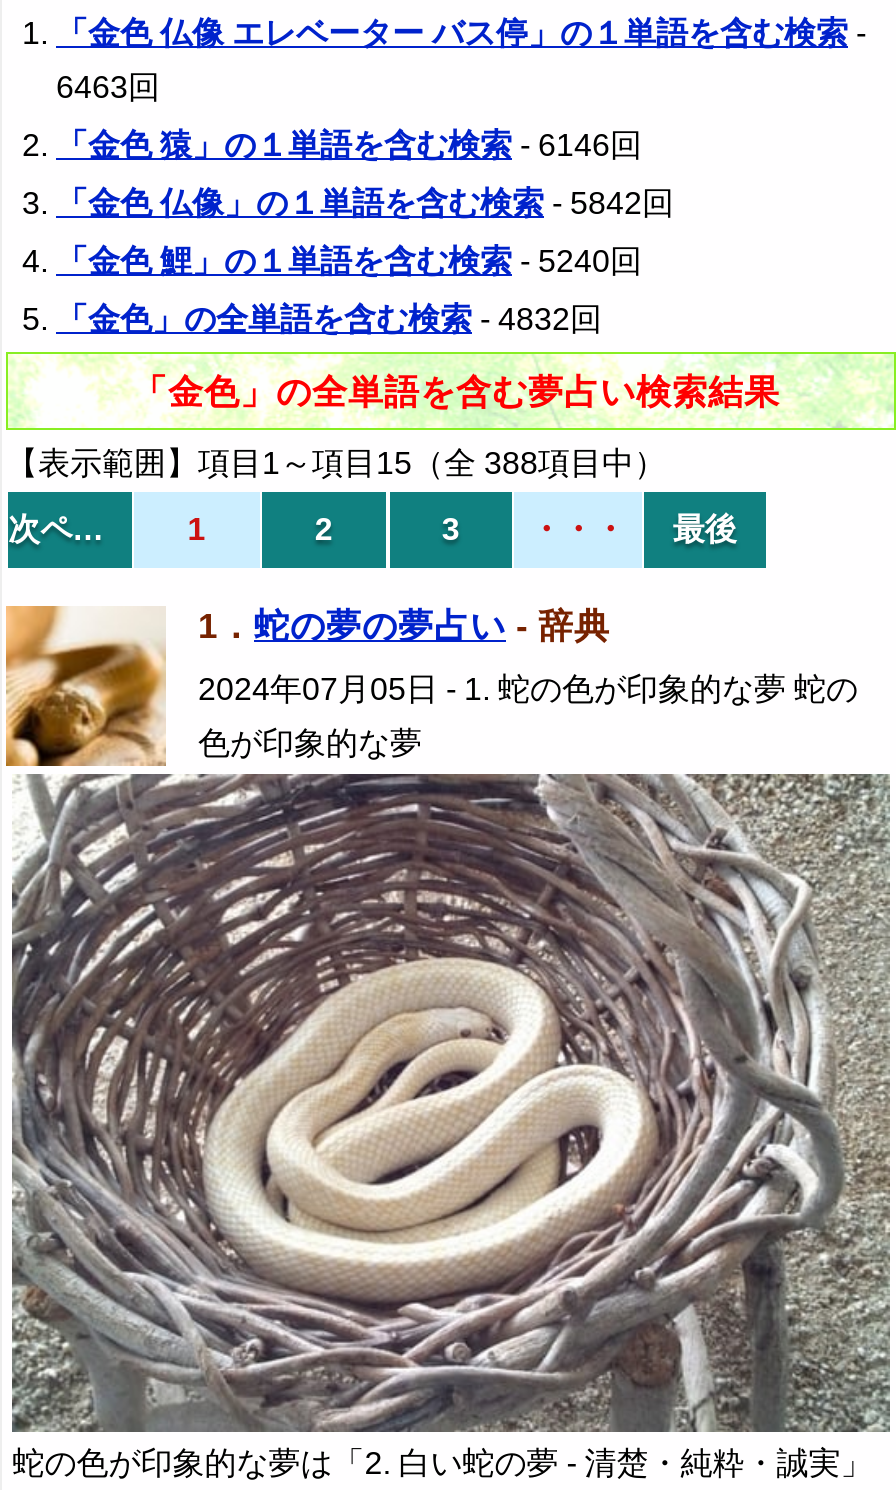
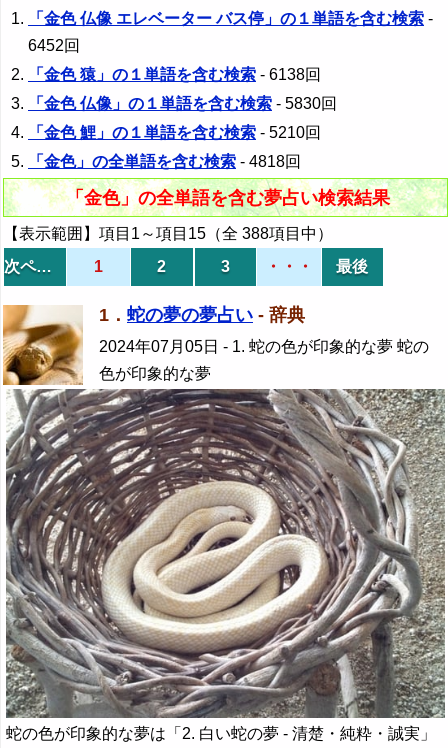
[56,69,160,103] 6463回 -> [28,37,80,54] 6452回
[56,127,642,161] 「金色 猿」の１単語を含む検索- 6146回 -> [28,66,321,83] 「金色 猿」の１単語を含む検索- 6138回
[56,185,674,219] 「金色 仏像」の１単語を含む検索- 5842回 -> [28,95,337,112] 「金色 仏像」の１単語を含む検索- 5830回
[56,243,642,277] 「金色 鯉」の１単語を含む検索- 5240回 -> [28,124,321,141] 「金色 鯉」の１単語を含む検索- 5210回
[56,301,602,335] 「金色」の全単語を含む検索- 4832回 -> [28,153,301,170] 「金色」の全単語を含む検索- 4818回

